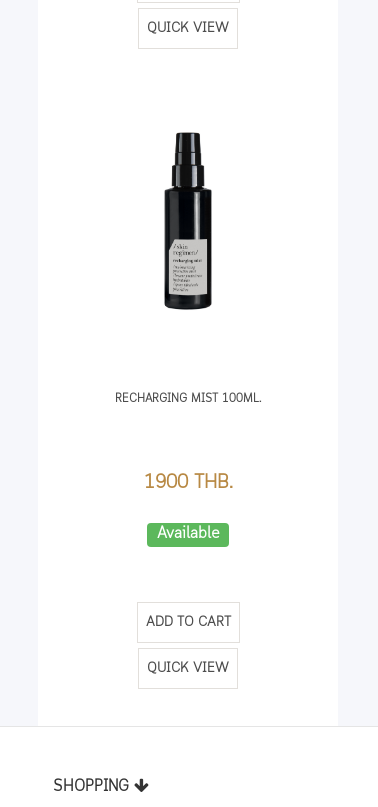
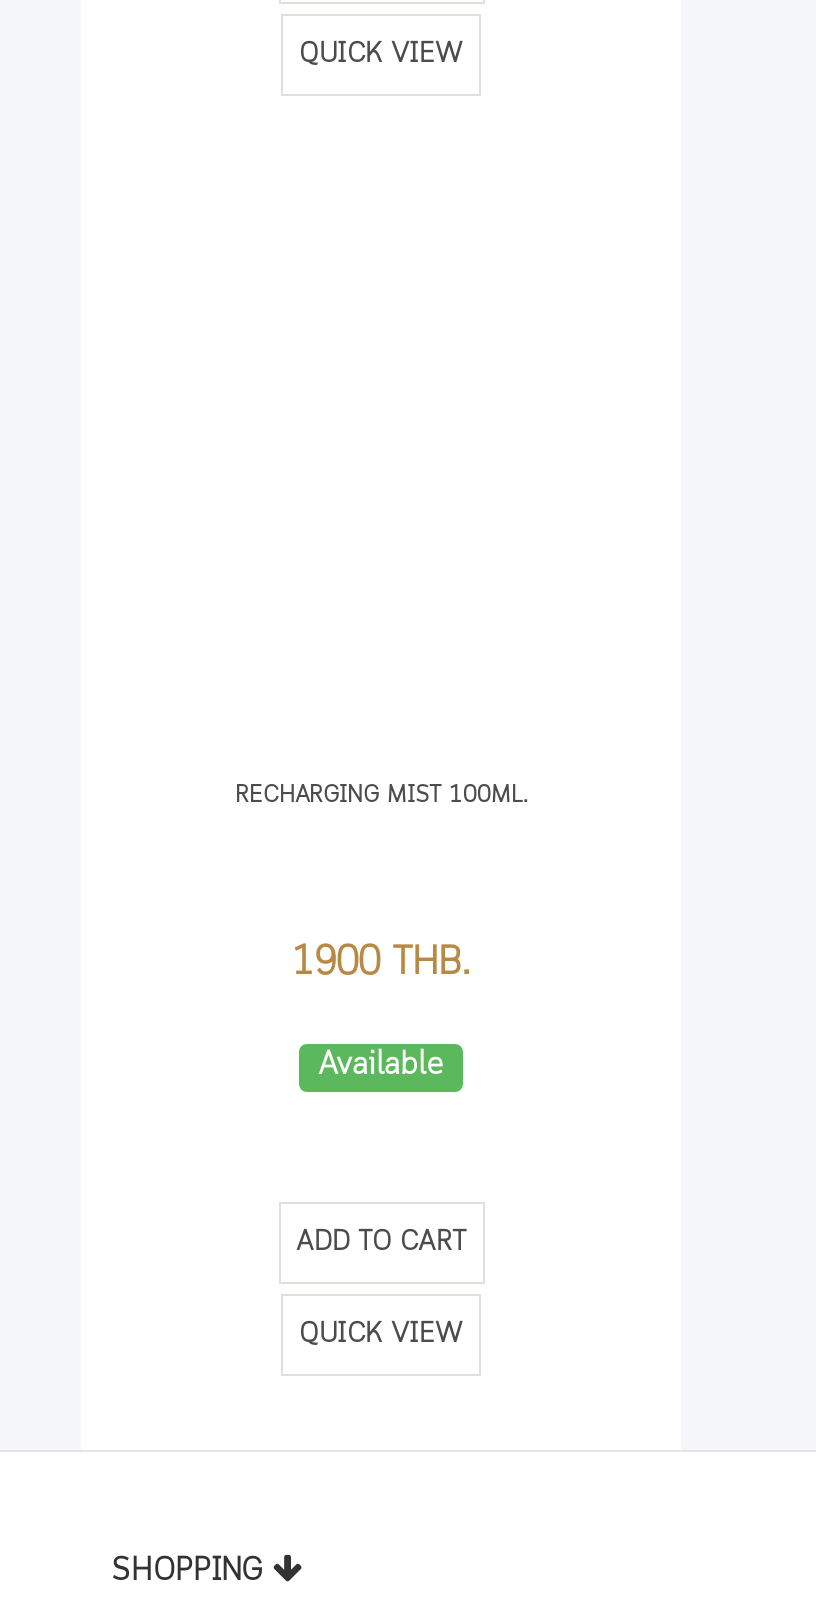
[163,131,213,311] [image] -> none

